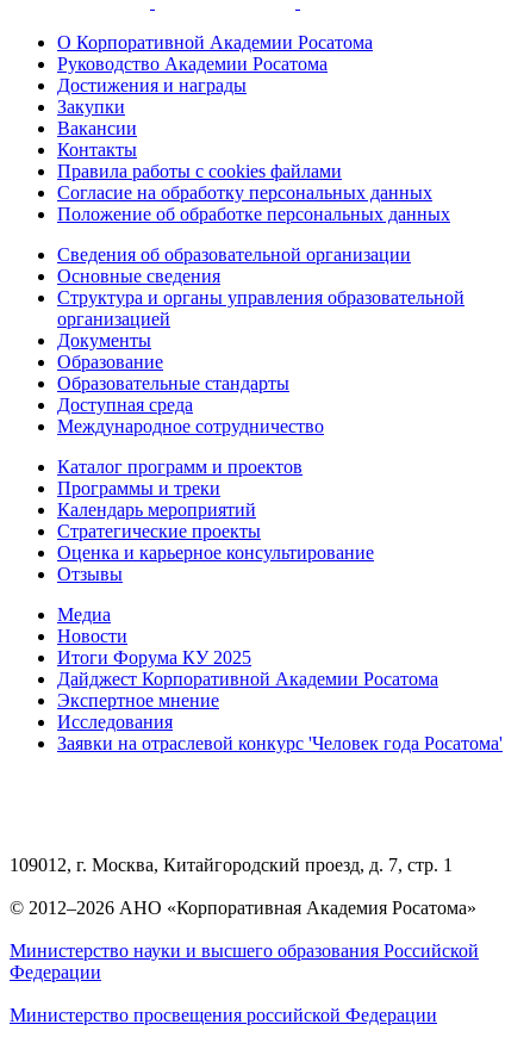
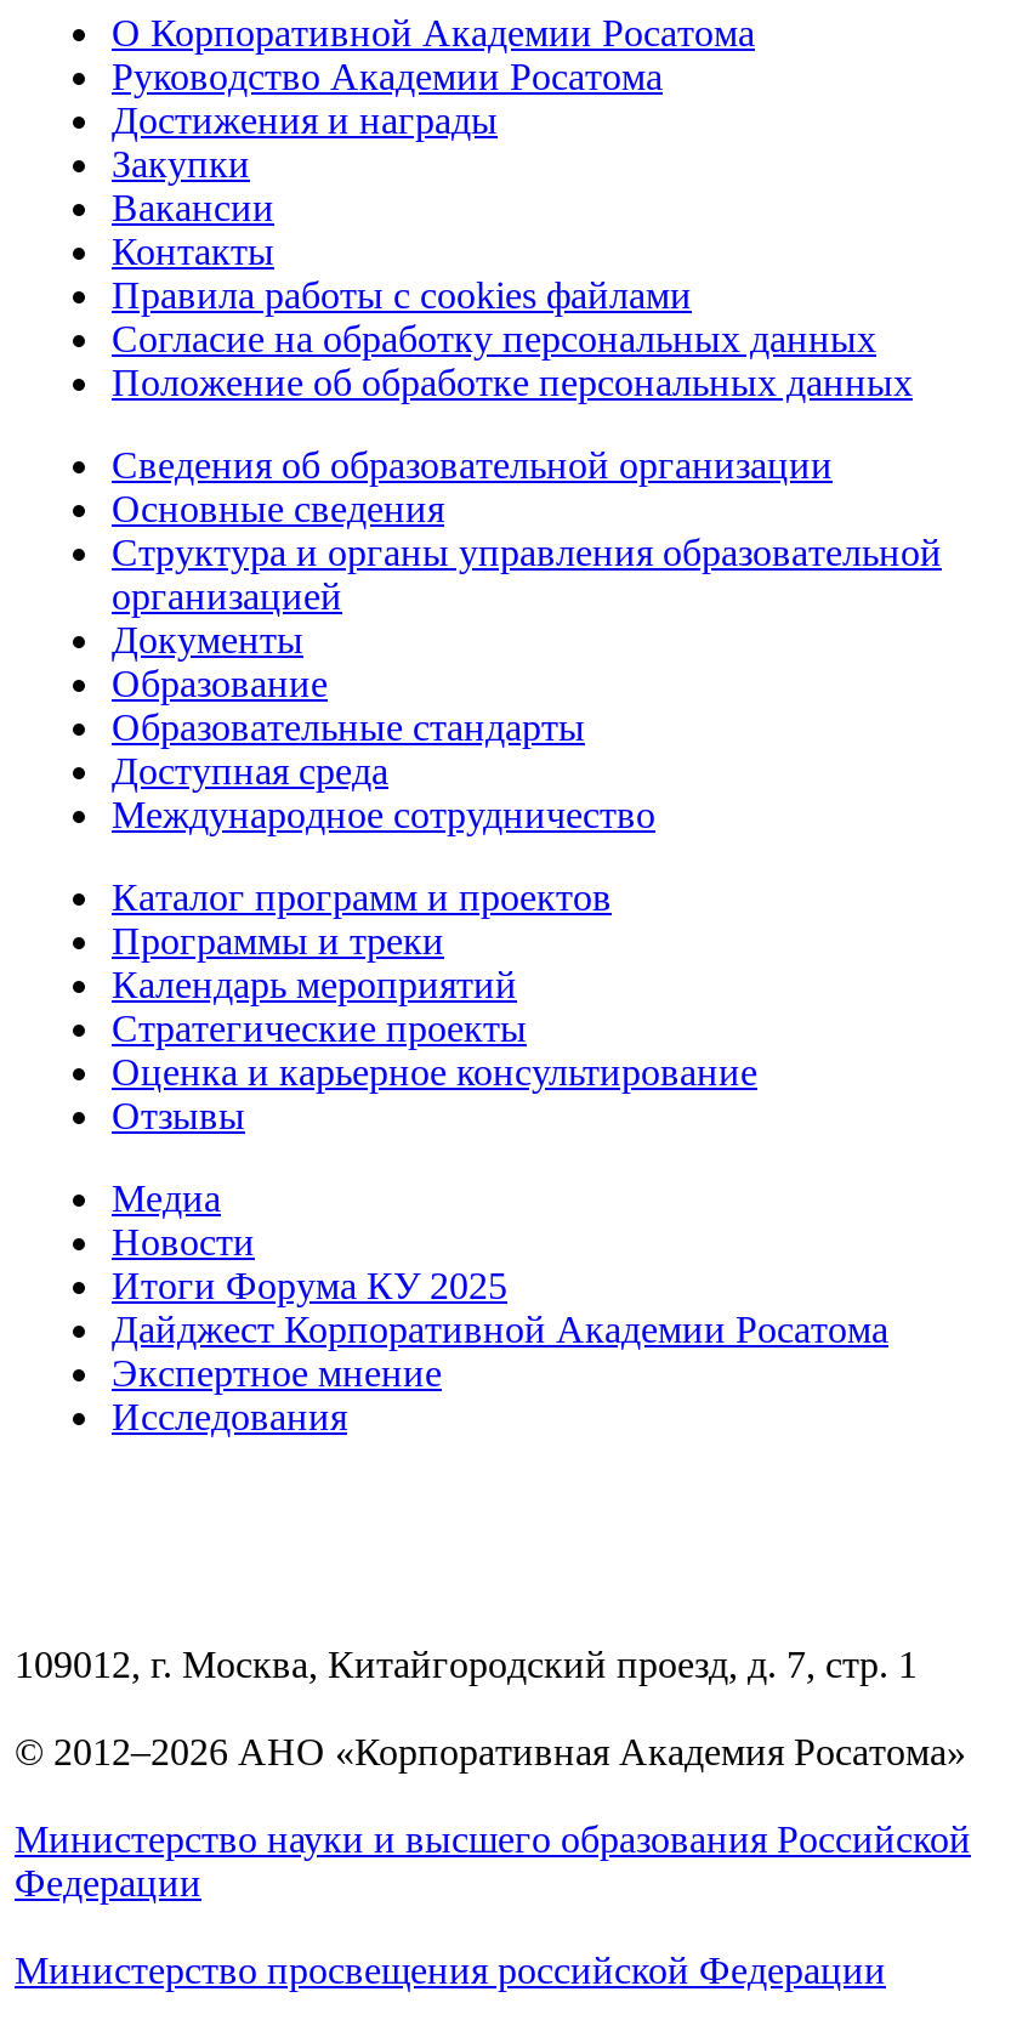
[57,733,503,753] Заявки на отраслевой конкурс 'Человек года Росатома' -> none

